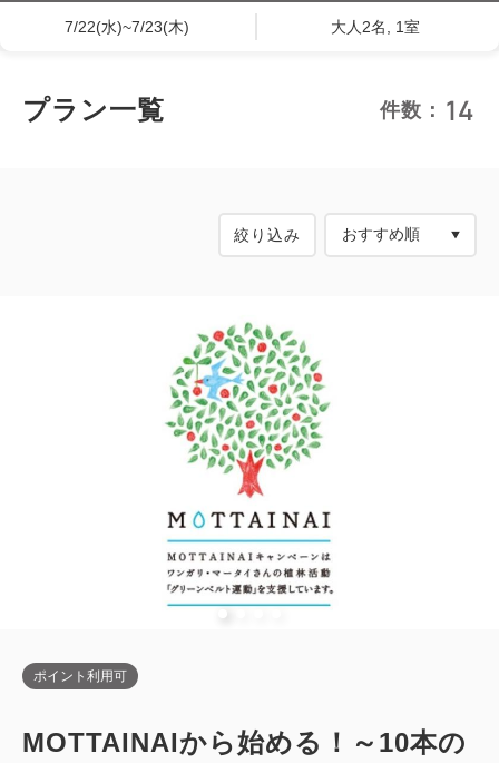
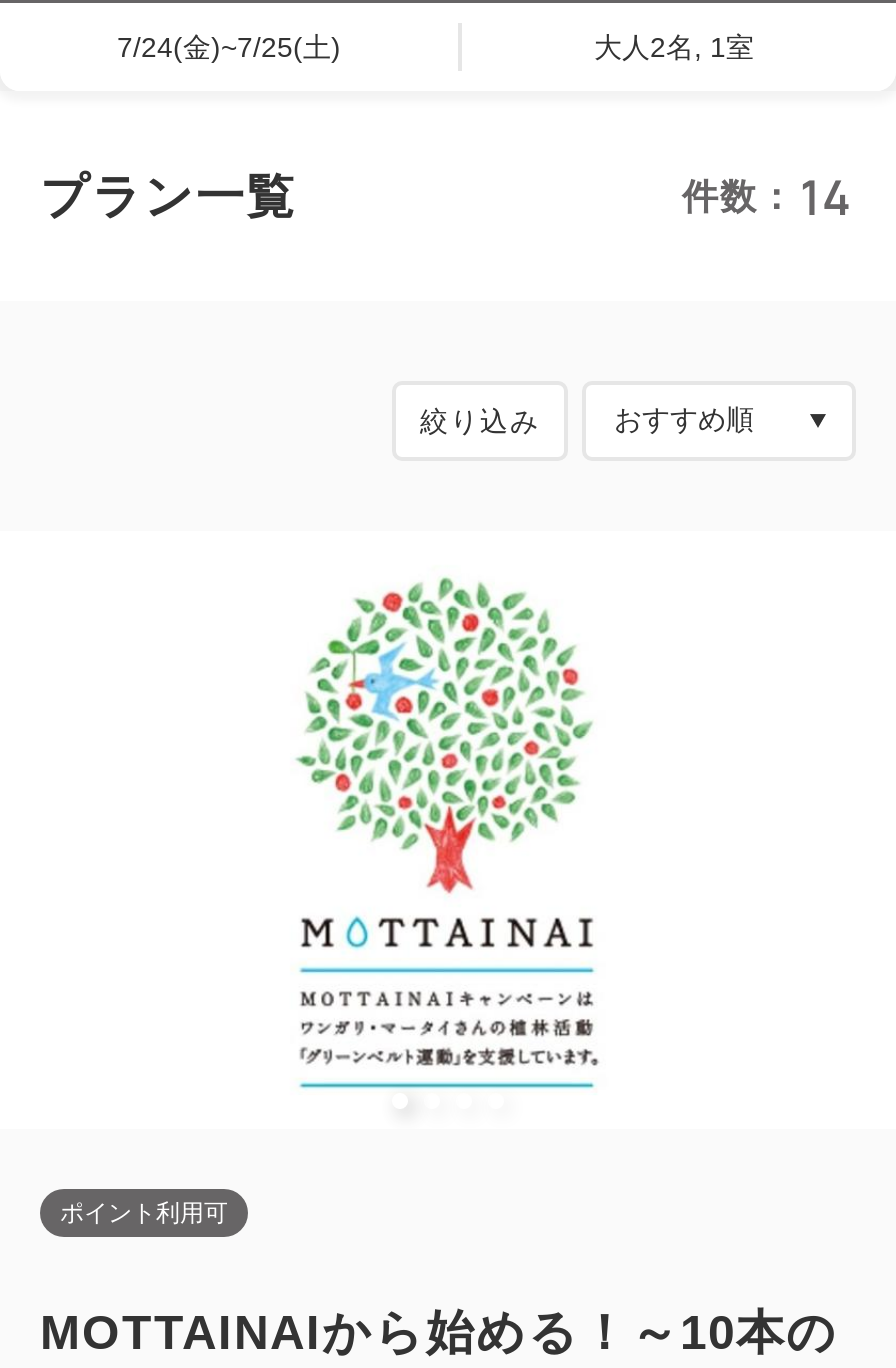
[65,18,190,36] 7/22(水)~7/23(木) -> [117,31,341,63] 7/24(金)~7/25(土)

